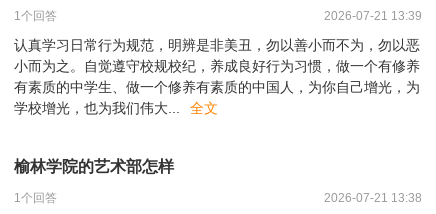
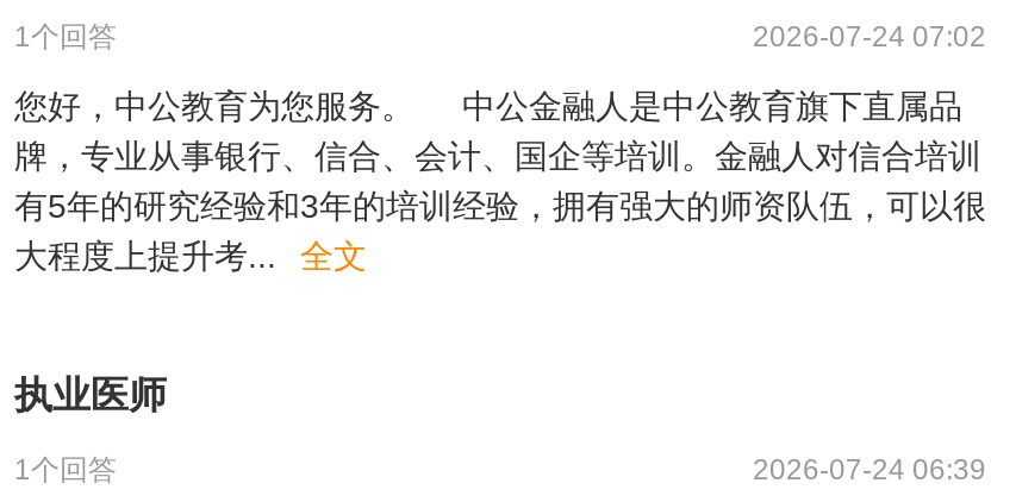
[324,9,422,23] 2026-07-21 13:39 -> [753,20,986,54] 2026-07-24 07:02
[14,37,420,116] 认真学习日常行为规范，明辨是非美丑，勿以善小而不为，勿以恶 | 小而为之。自觉遵守校规校纪，养成良好行为习惯，做一个有修养 | 有素质的中学生、做一个修养有素质的中国人，为你自己增光，为 | 学校增光，也为我们伟大... -> [14,87,986,275] 您好，中公教育为您服务。 中公金融人是中公教育旗下直属品 | 牌，专业从事银行、信合、会计、国企等培训。金融人对信合培训 | 有5年的研究经验和3年的培训经验，拥有强大的师资队伍，可以很 | 大程度上提升考...
[14,158,174,175] 榆林学院的艺术部怎样 -> [14,375,167,415] 执业医师
[324,191,422,205] 2026-07-21 13:38 -> [753,453,986,487] 2026-07-24 06:39

